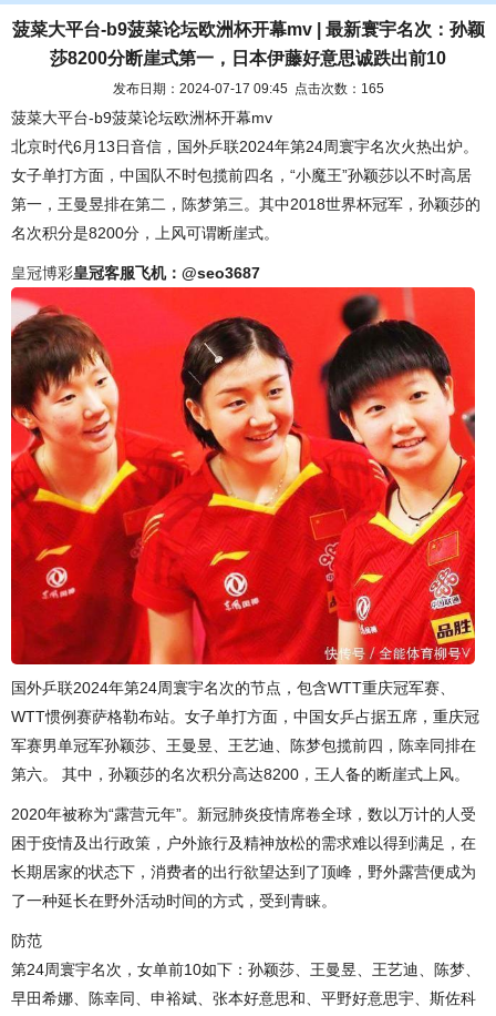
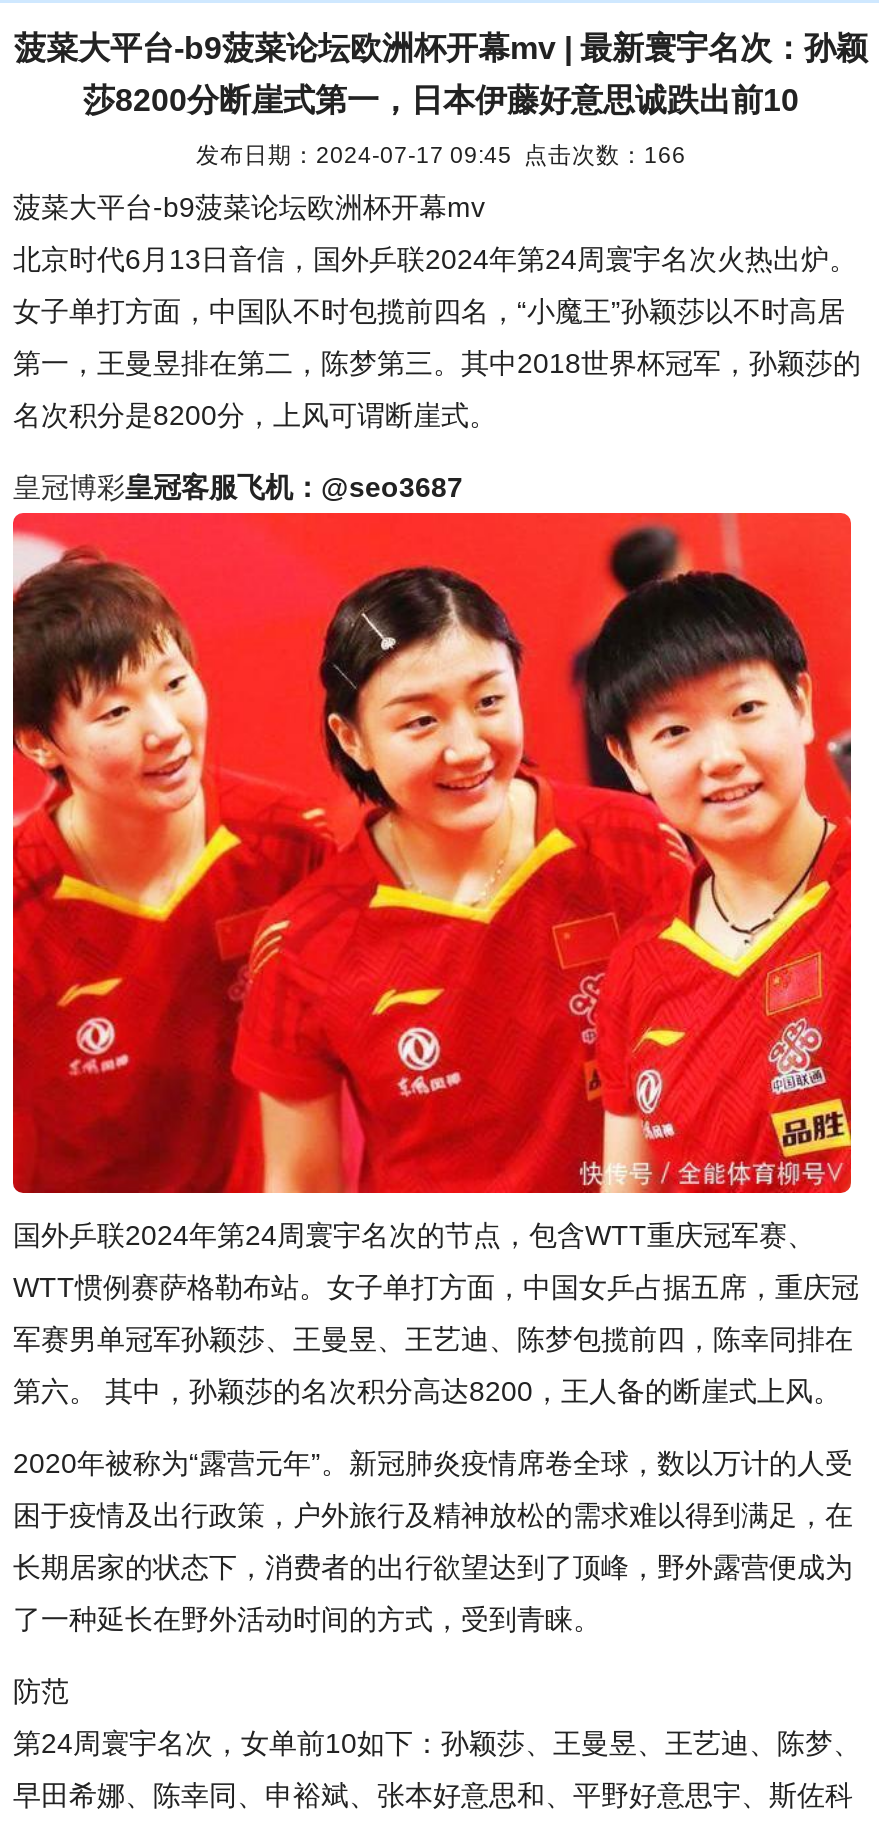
[112,81,384,95] 发布日期：2024-07-17 09:45 点击次数：165 -> [196,141,686,167] 发布日期：2024-07-17 09:45 点击次数：166

